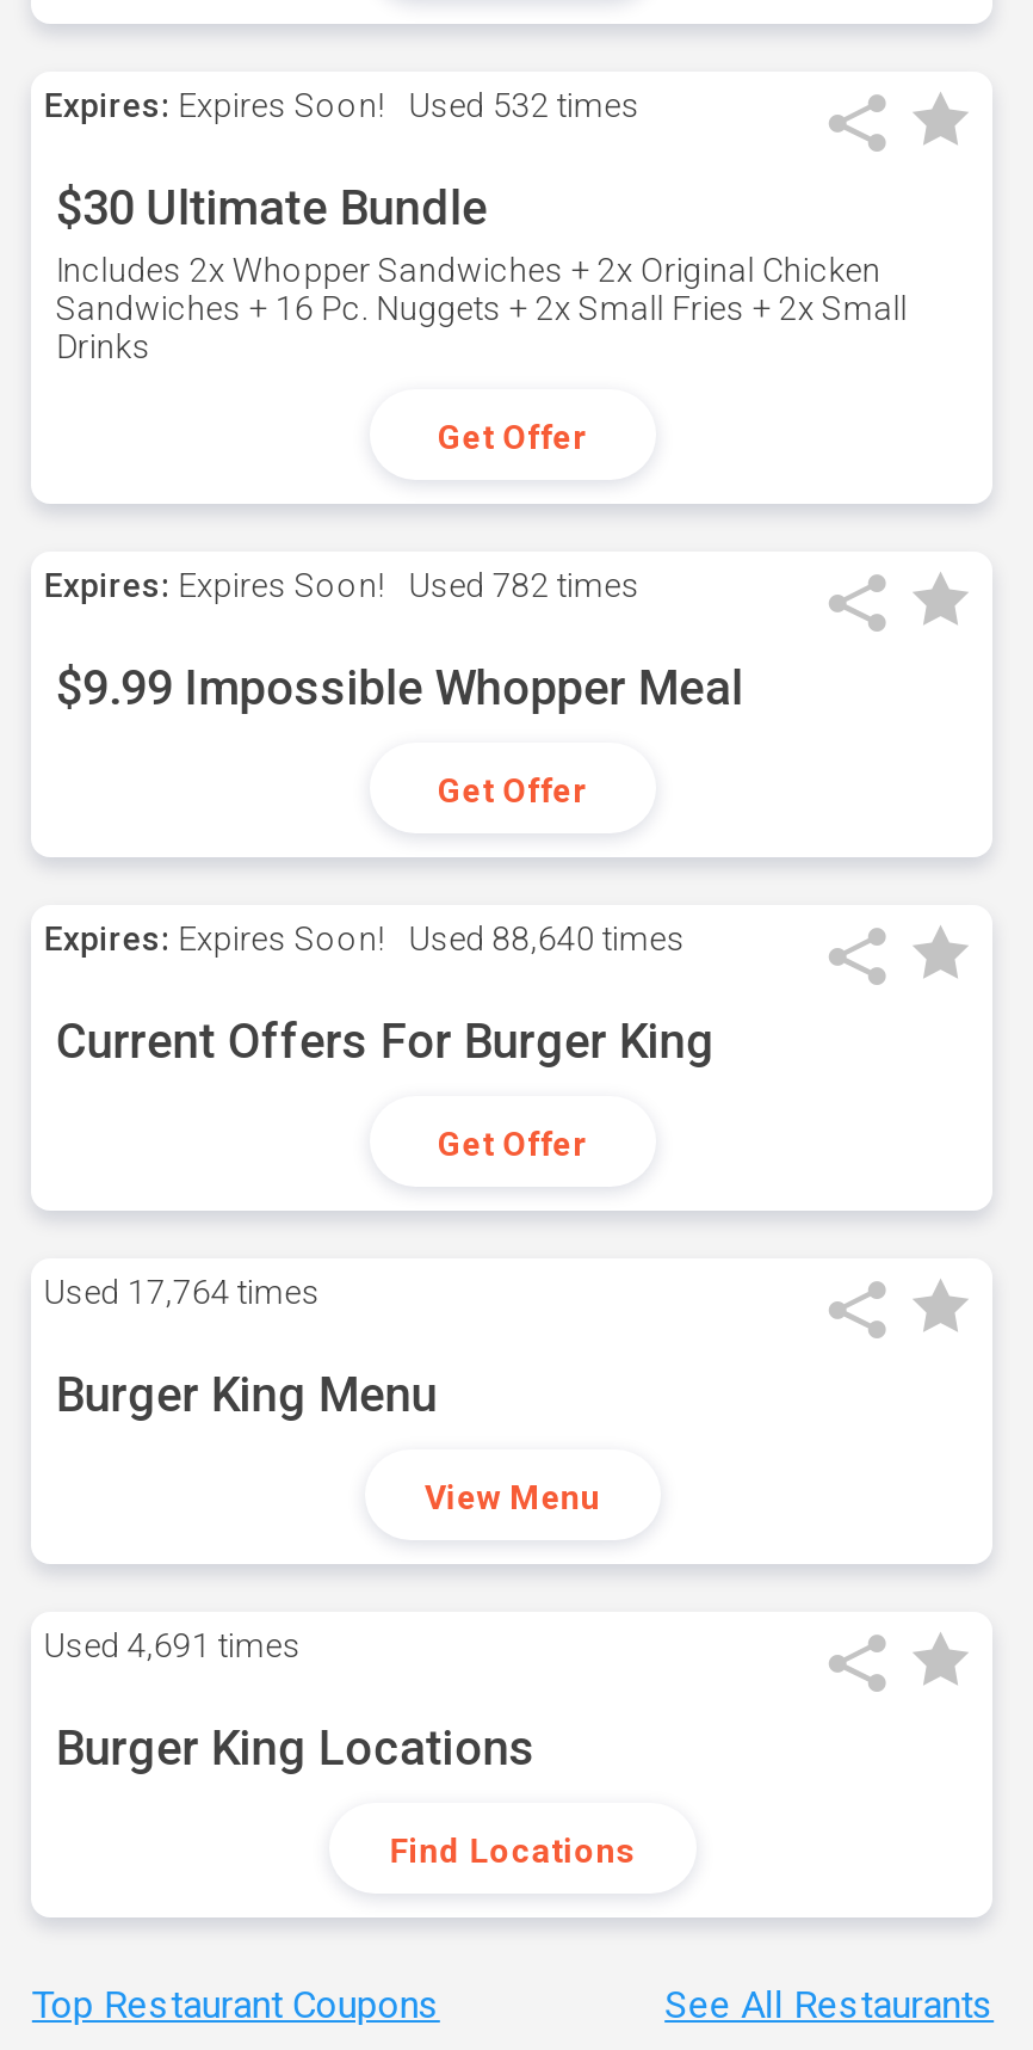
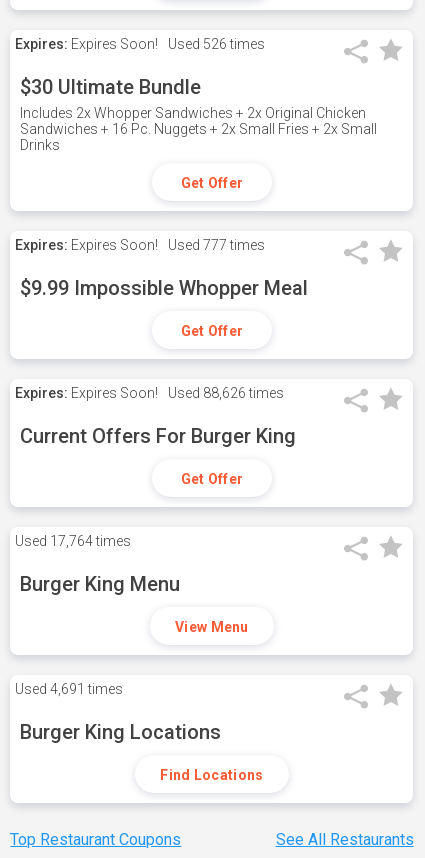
[44,86,640,124] Expires: Expires Soon! Used 532 times -> [15,36,265,52] Expires: Expires Soon! Used 526 times
[44,566,640,604] Expires: Expires Soon! Used 782 times -> [15,237,265,253] Expires: Expires Soon! Used 777 times
[44,919,686,958] Expires: Expires Soon! Used 88,640 times -> [15,385,284,401] Expires: Expires Soon! Used 88,626 times

